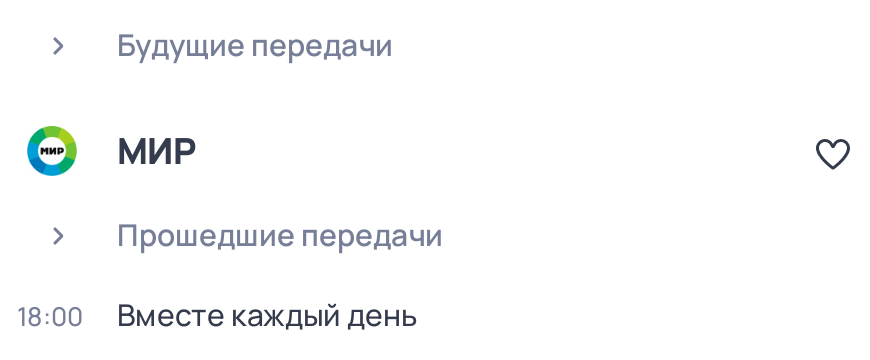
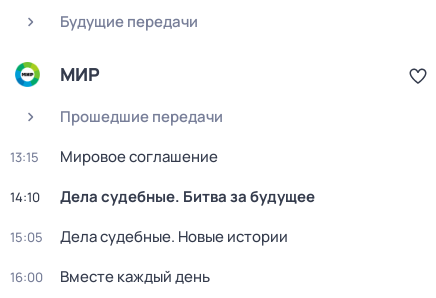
[17,298,83,334] 18:00 -> [10,146,315,286] 13:15 | Мировое соглашение | 14:10 | Дела судебные. Битва за будущее | 15:05 | Дела судебные. Новые истории | 16:00

